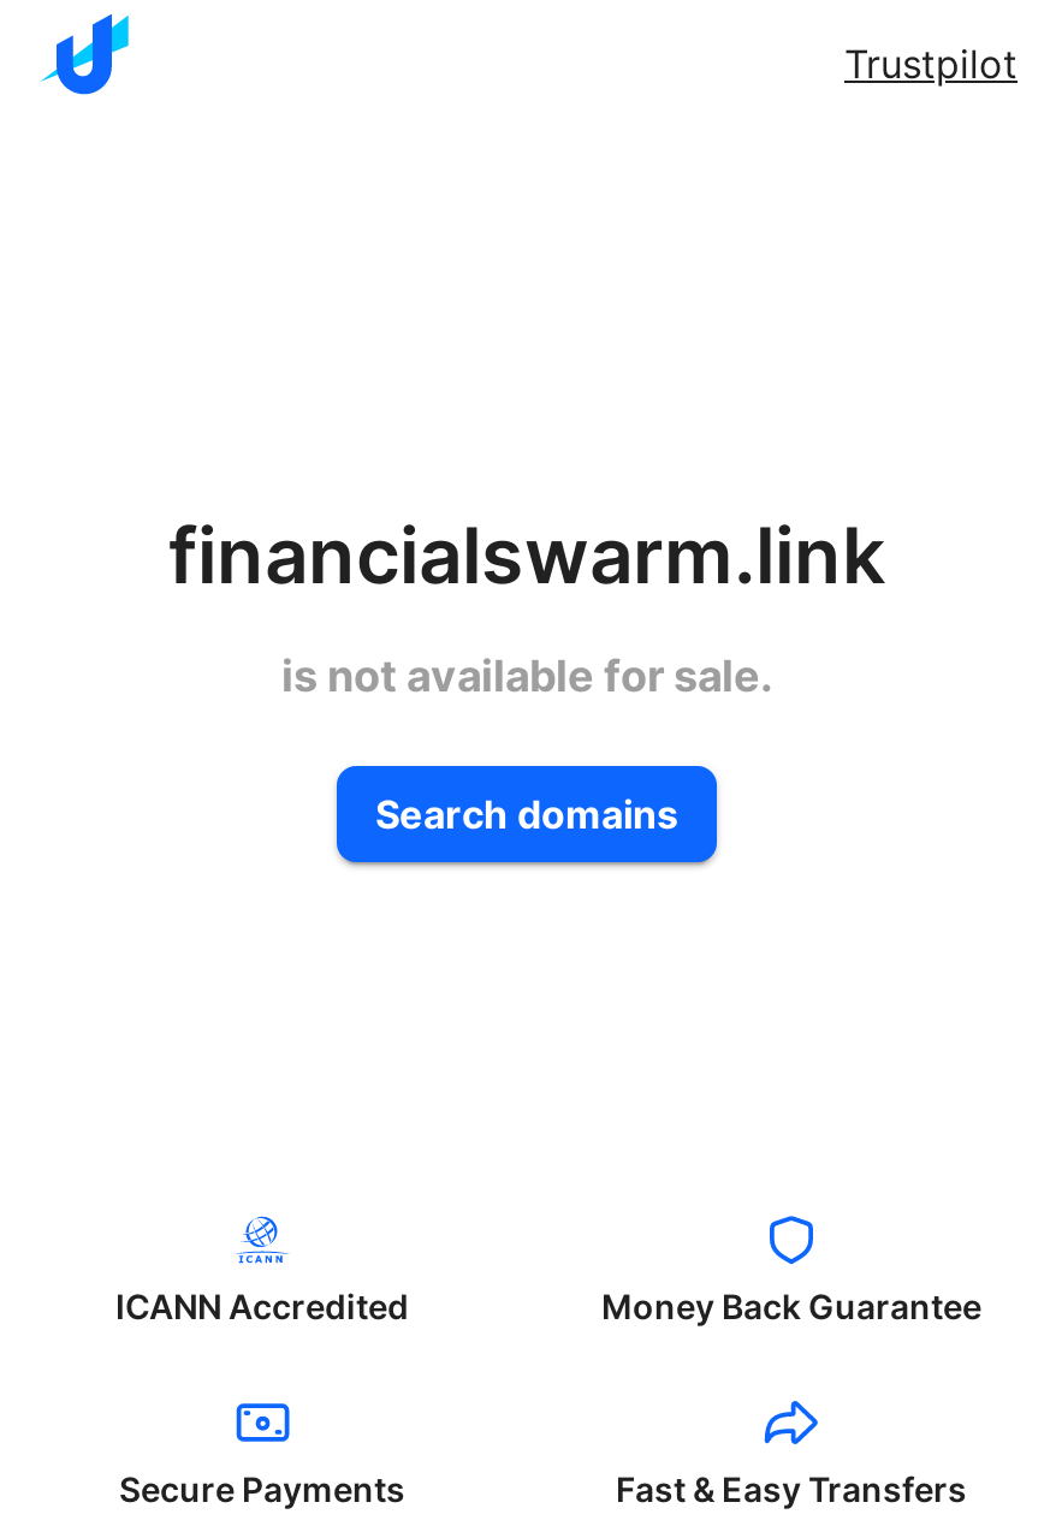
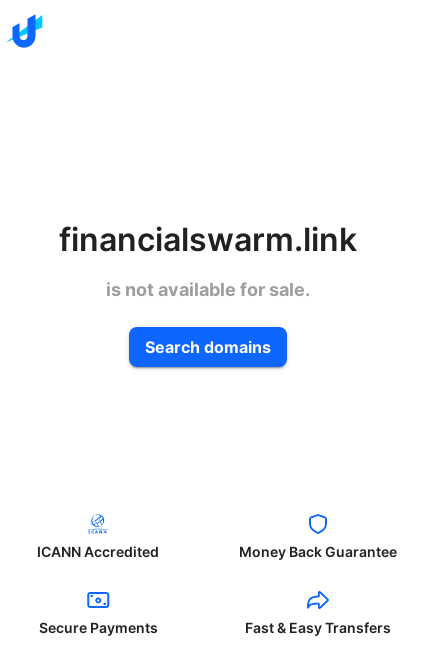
[844,40,1018,88] Trustpilot -> none

